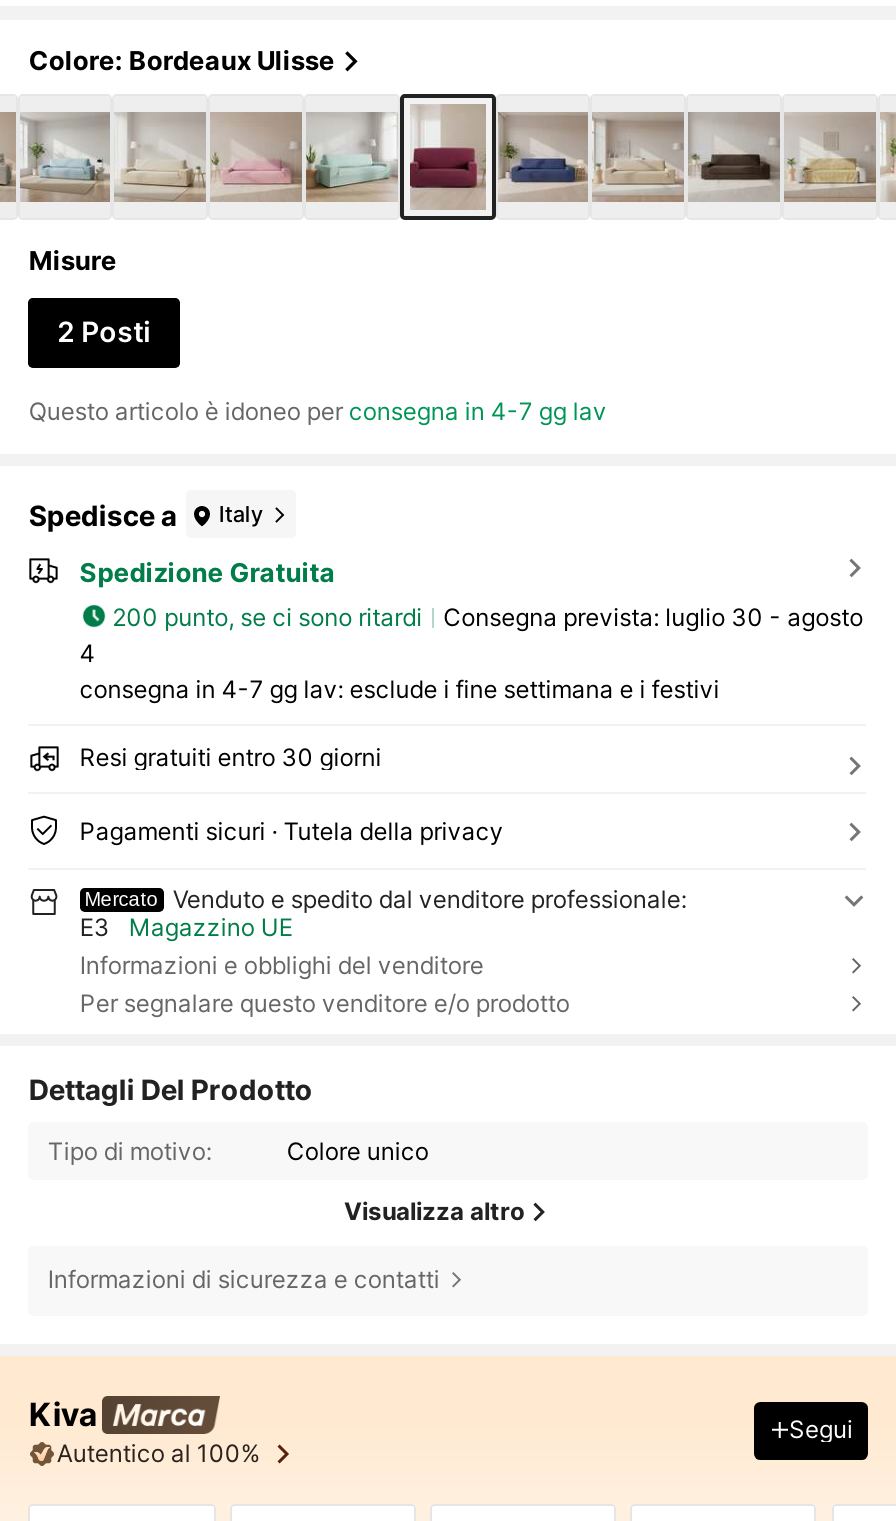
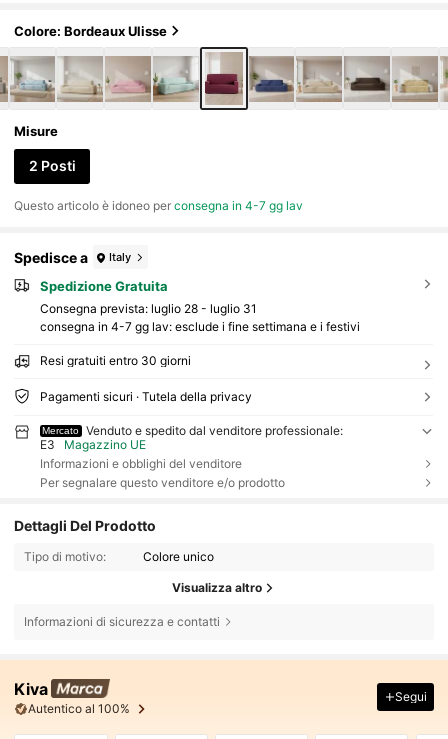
[79,602,863,669] 200 punto, se ci sono ritardi | Consegna prevista: luglio 30 - agosto | 4 -> [40,301,257,316] Consegna prevista: luglio 28 - luglio 31

